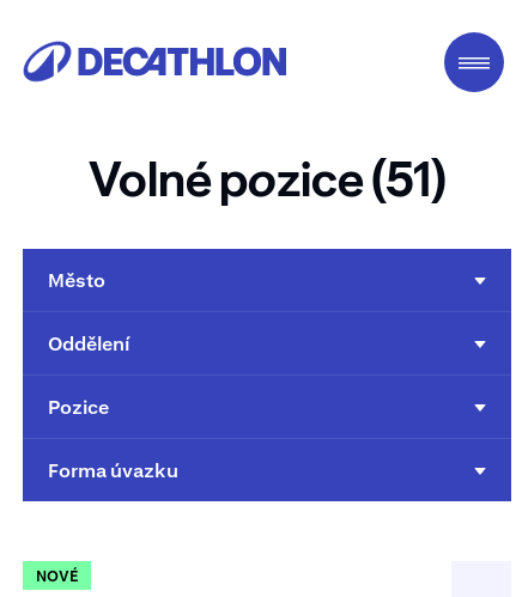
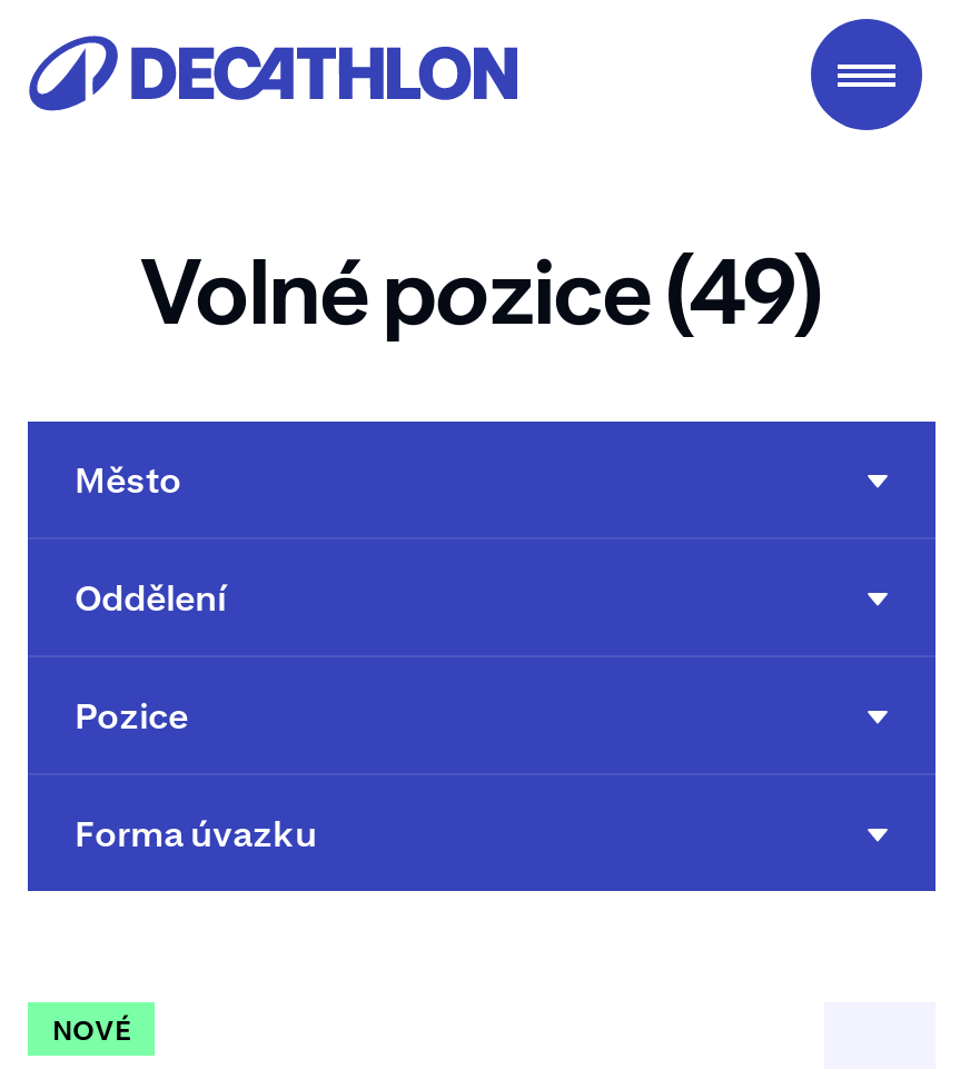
[88,144,446,209] Volné pozice (51) -> [140,226,823,348] Volné pozice (49)

